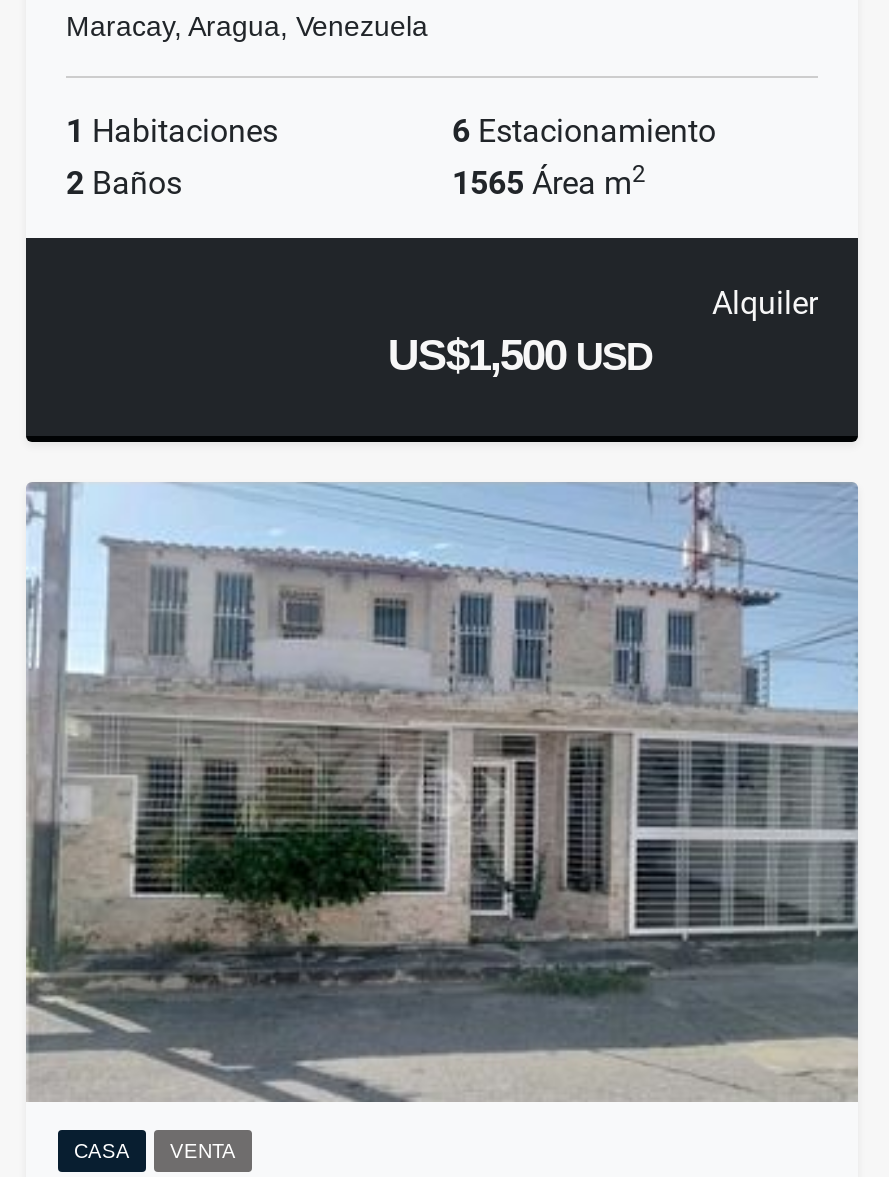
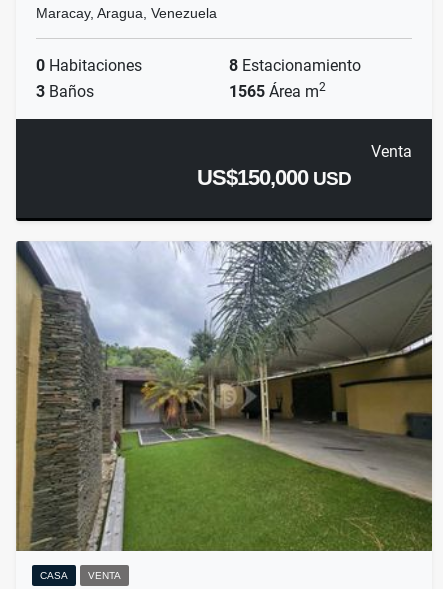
[66,112,278,150] 1 Habitaciones -> [36,56,142,75] 0 Habitaciones
[452,112,716,150] 6 Estacionamiento -> [229,56,361,75] 8 Estacionamiento
[66,164,182,202] 2 Baños -> [36,82,94,101] 3 Baños
[388,284,818,380] Alquiler | US$1,500 USD -> [197,142,412,190] Venta | US$150,000 USD
[26,482,860,1102] [image] -> [15,241,433,551] [image]

